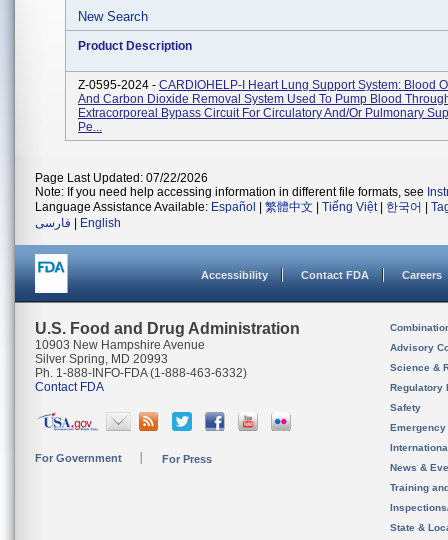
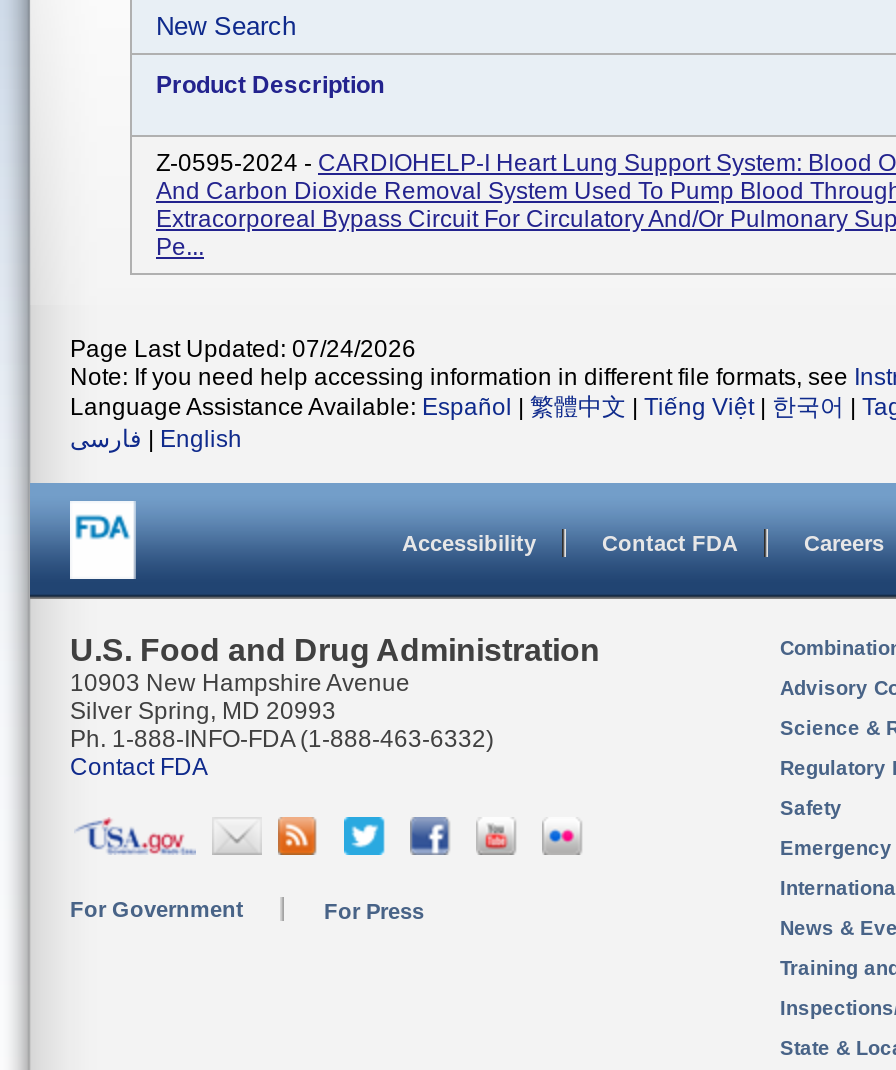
[35,171,208,185] Page Last Updated: 07/22/2026 -> [70,335,416,363] Page Last Updated: 07/24/2026

